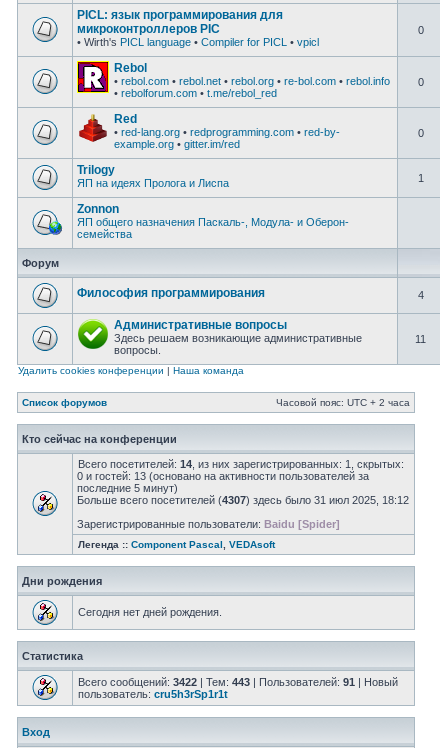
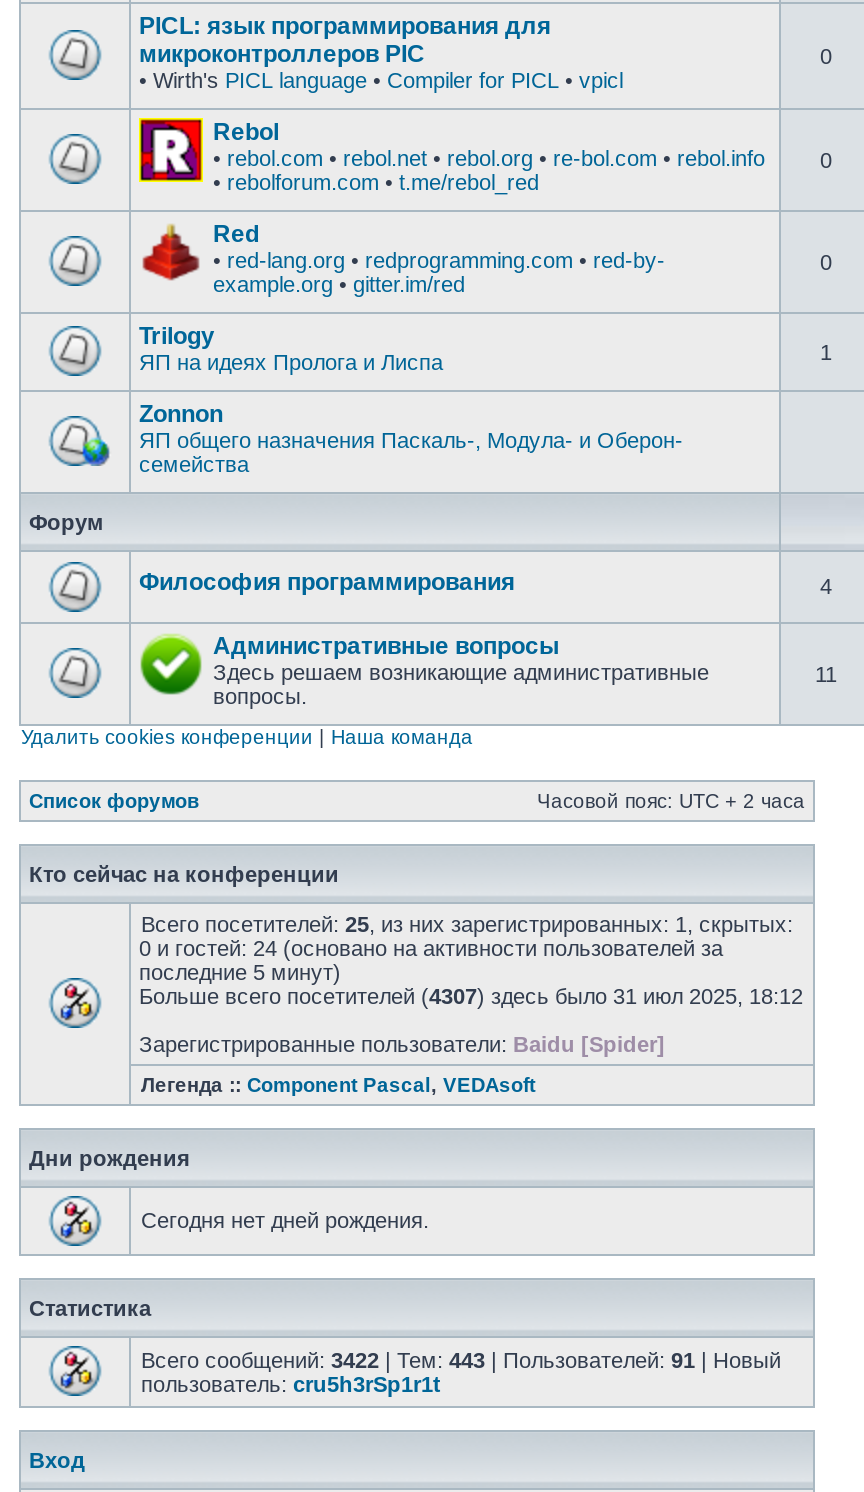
[78,458,404,470] Всего посетителей: 14, из них зарегистрированных: 1, скрытых: -> [141,912,793,936] Всего посетителей: 25, из них зарегистрированных: 1, скрытых:
[77,470,369,482] 0 и гостей: 13 (основано на активности пользователей за -> [139,936,723,960] 0 и гостей: 24 (основано на активности пользователей за

